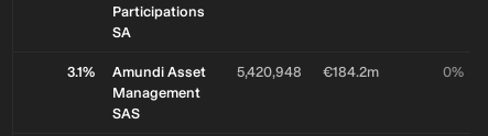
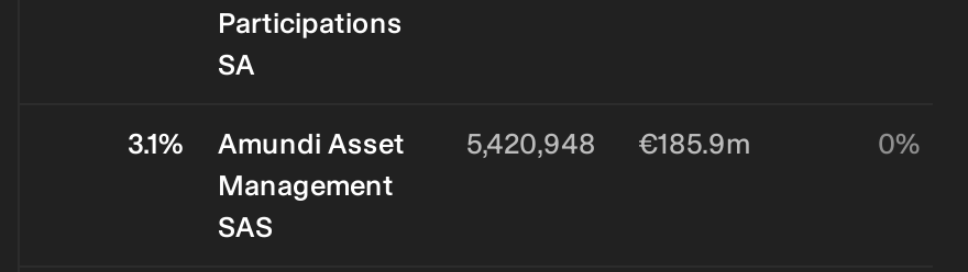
[67,64,379,80] 3.1% Amundi Asset 5,420,948 €184.2m -> [128,127,750,160] 3.1% Amundi Asset 5,420,948 €185.9m

